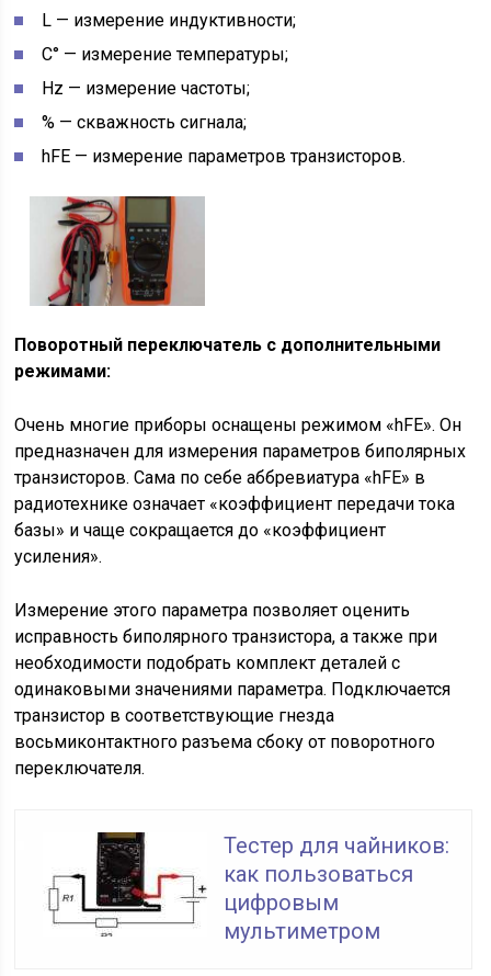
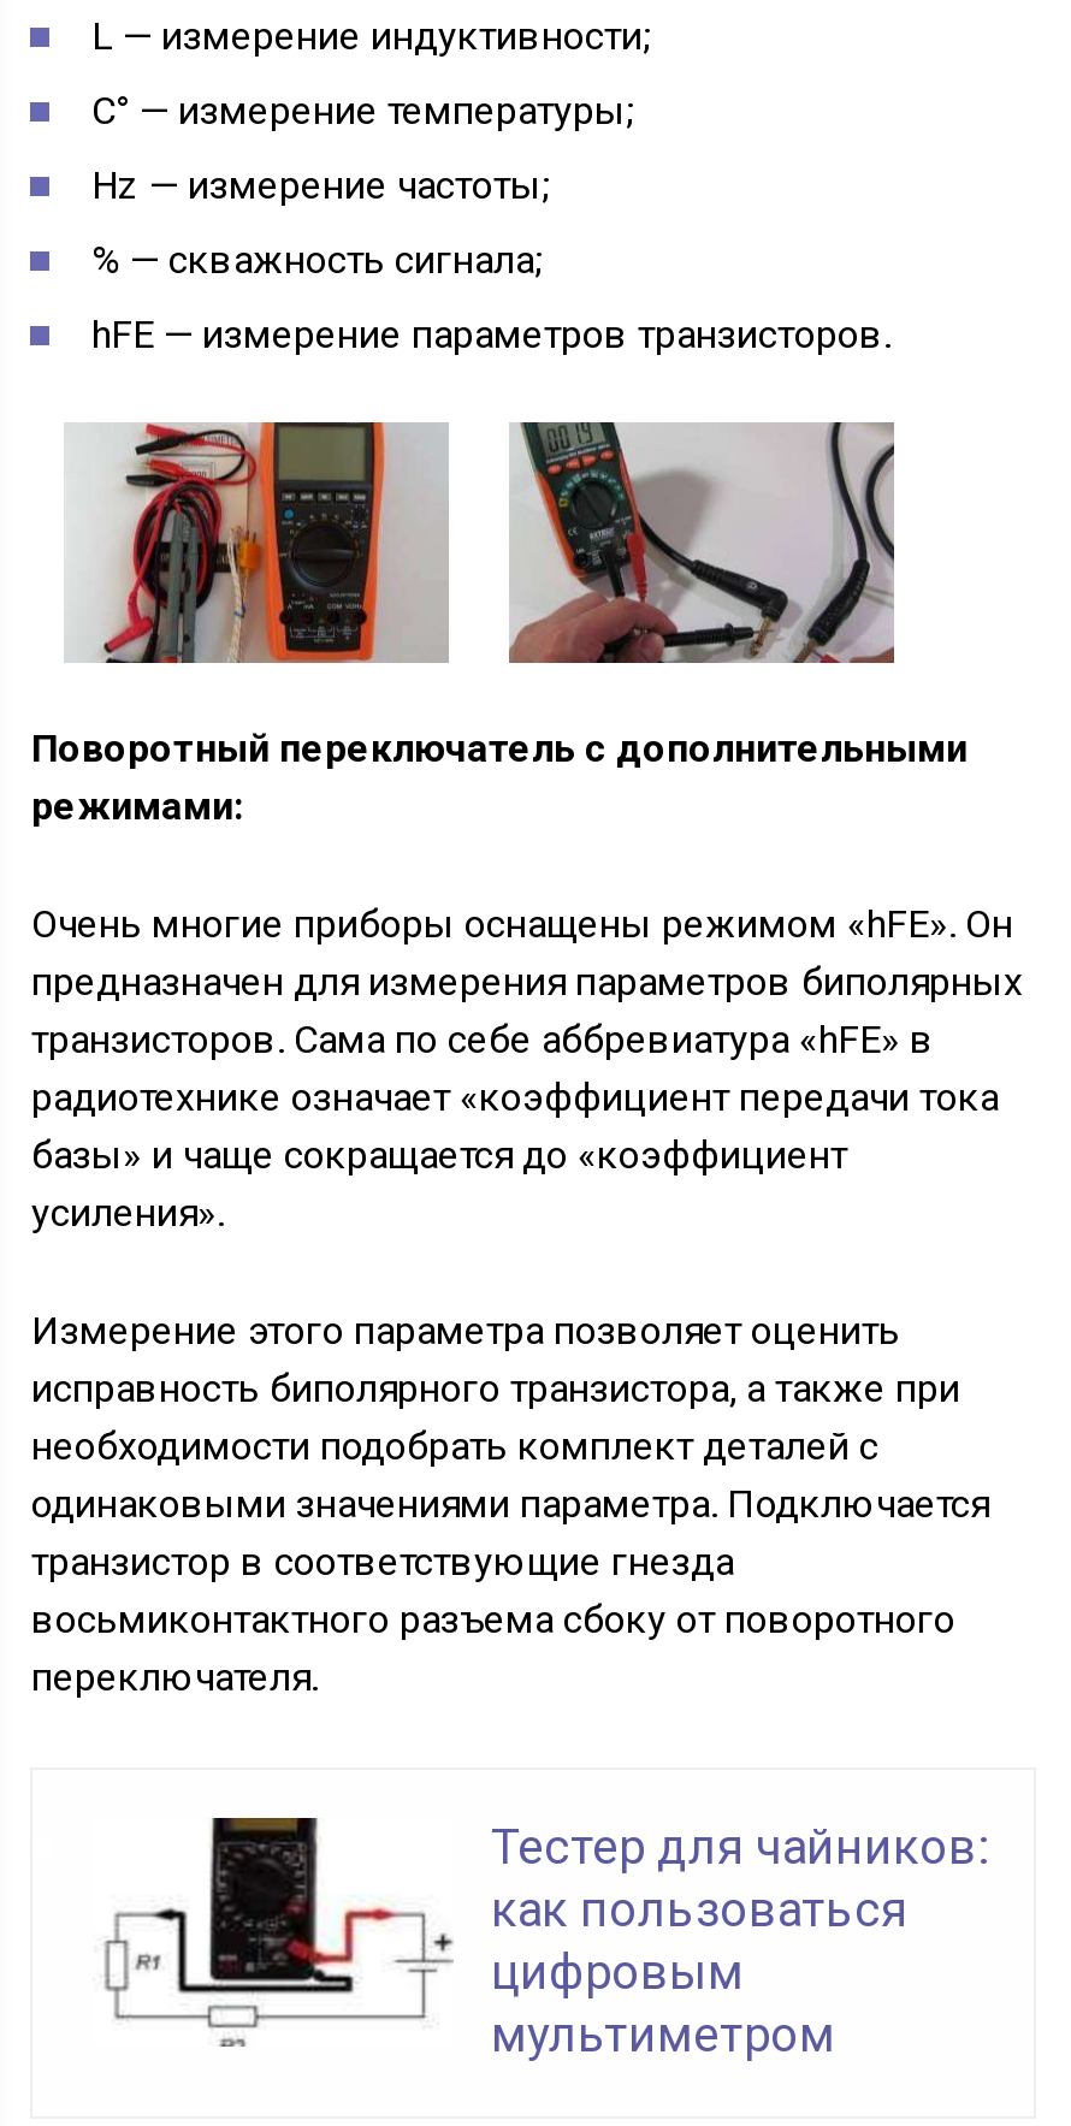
none -> [507,420,897,665] [image]

